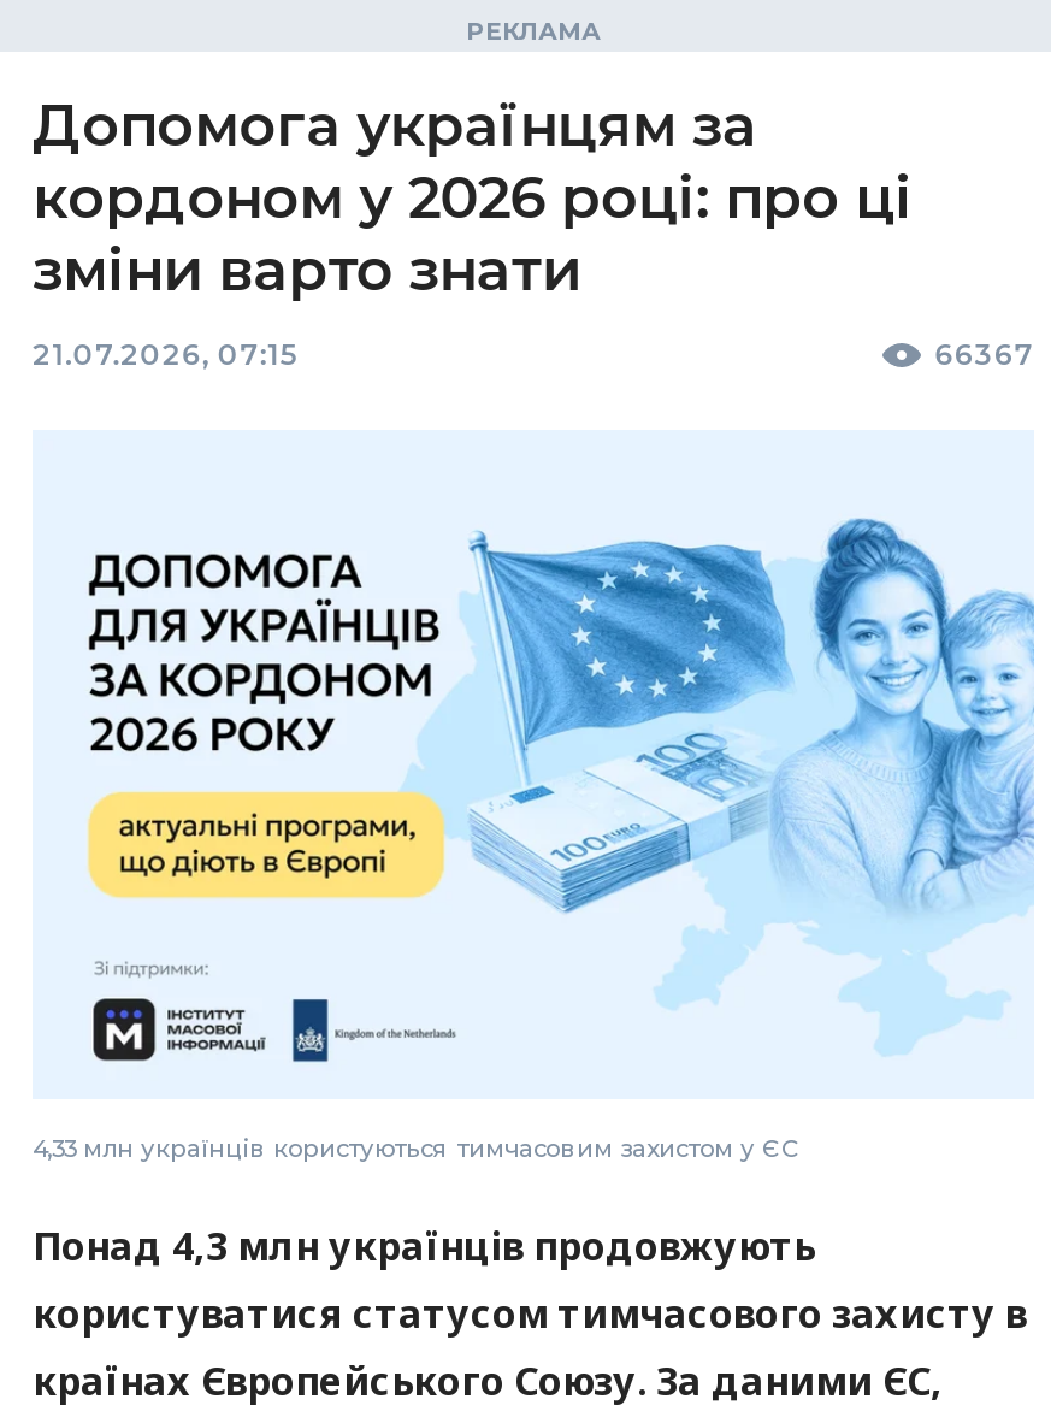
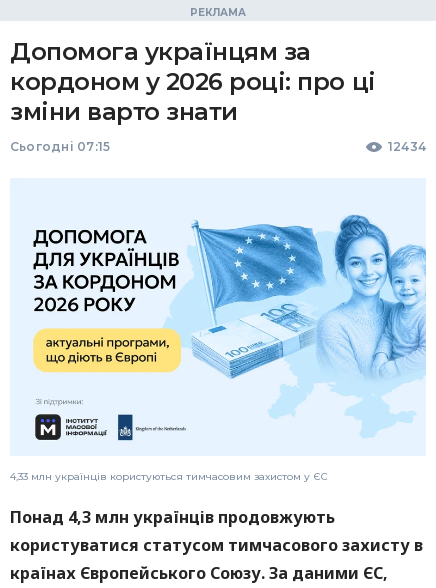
[33,337,1034,373] 21.07.2026, 07:15 | 66367 -> [10,139,426,154] Сьогодні 07:15 | 12434

